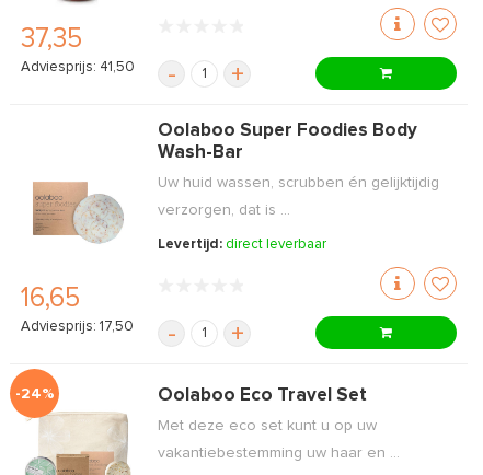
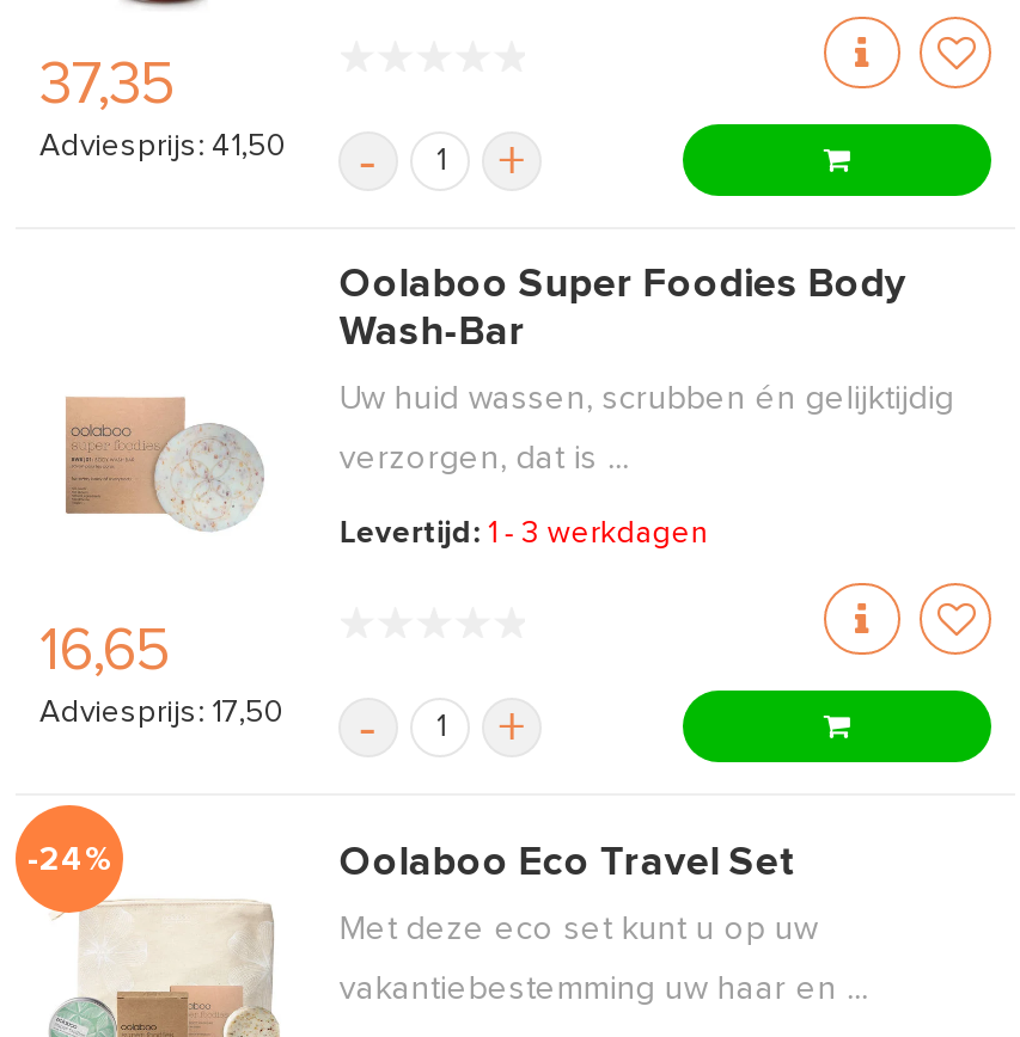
[158,237,327,251] Levertijd: direct leverbaar -> [339,518,708,549] Levertijd: 1 - 3 werkdagen

